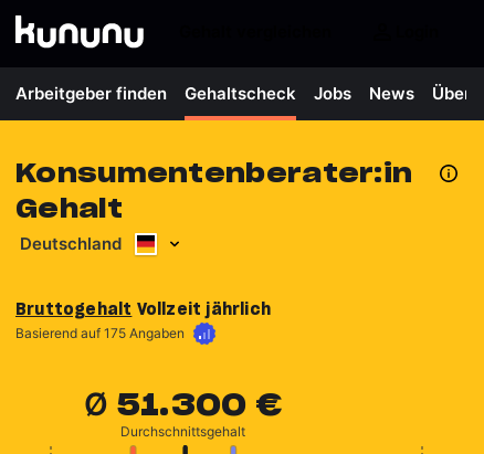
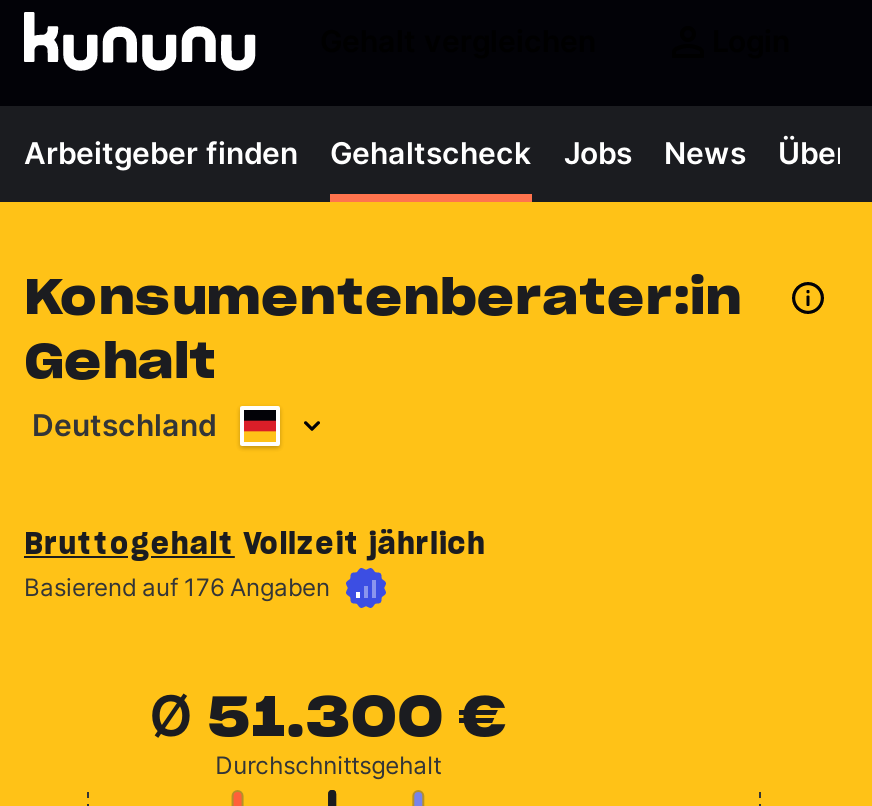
[15,325,185,341] Basierend auf 175 Angaben -> [24,572,330,602] Basierend auf 176 Angaben

